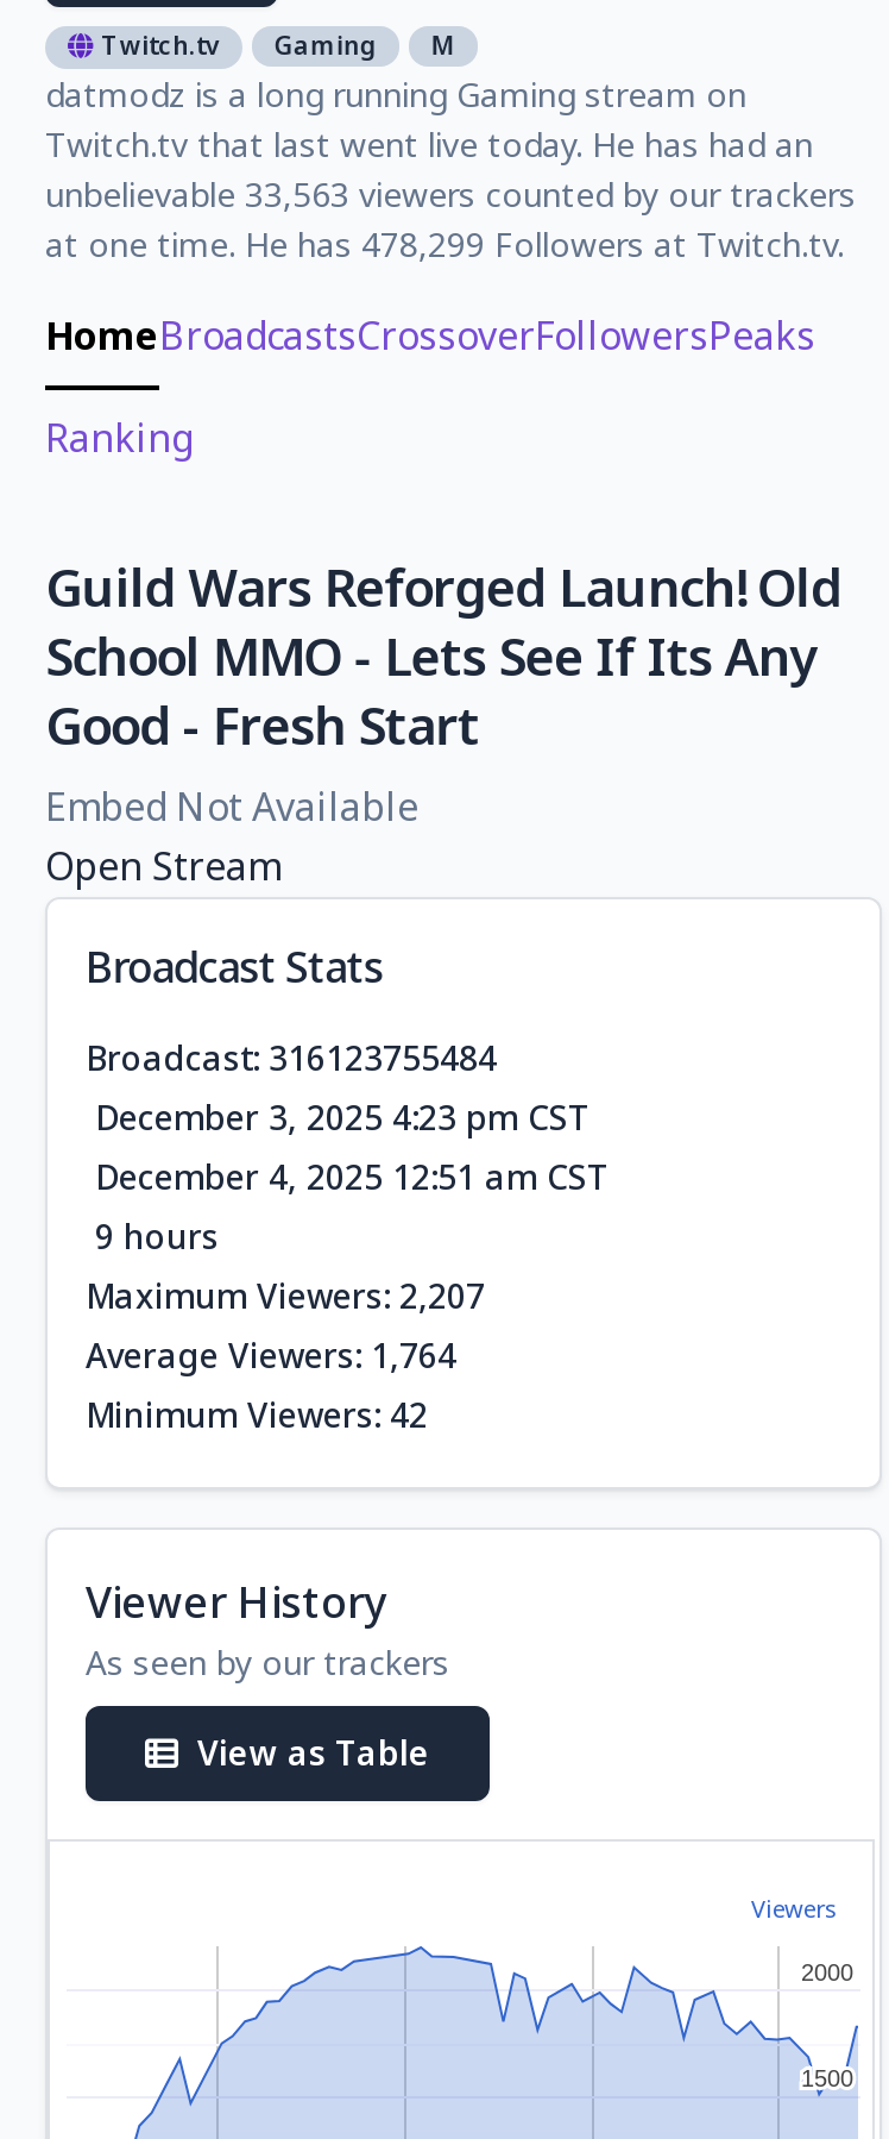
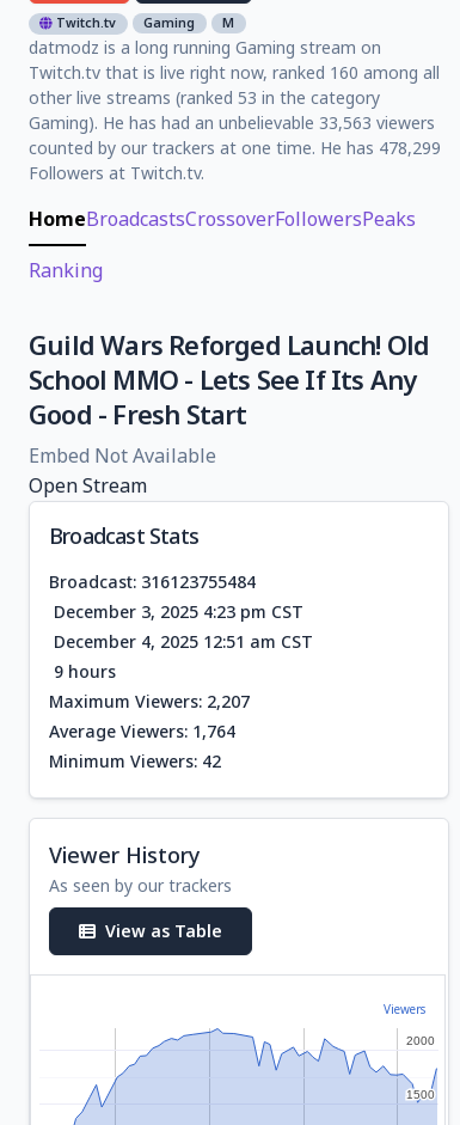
[45,121,856,266] Twitch.tv that last went live today. He has had an | unbelievable 33,563 viewers counted by our trackers | at one time. He has 478,299 Followers at Twitch.tv. -> [29,61,441,184] Twitch.tv that is live right now, ranked 160 among all | other live streams (ranked 53 in the category | Gaming). He has had an unbelievable 33,563 viewers | counted by our trackers at one time. He has 478,299 | Followers at Twitch.tv.

